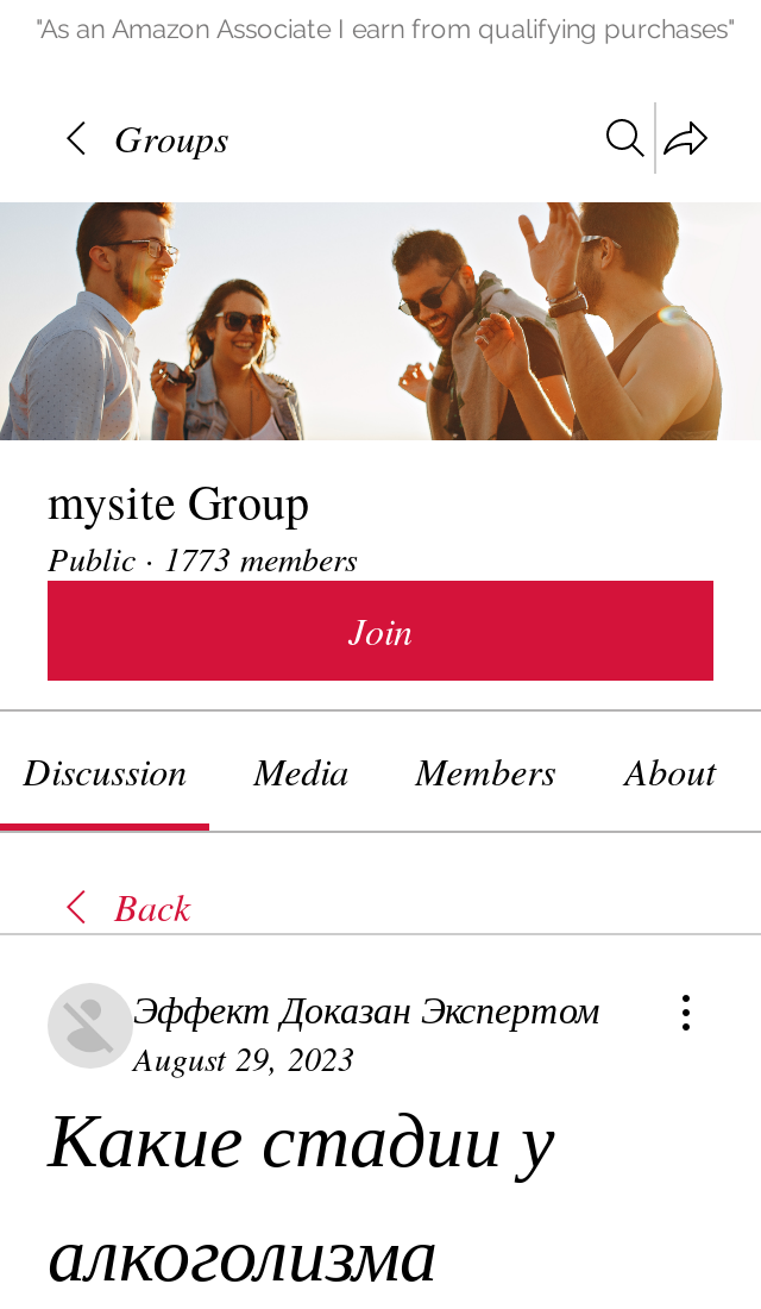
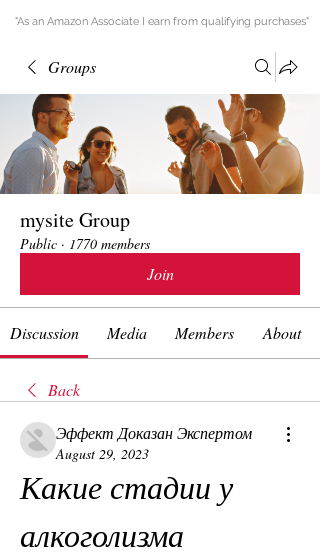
[48,535,357,581] Public · 1773 members -> [20,234,150,253] Public · 1770 members

